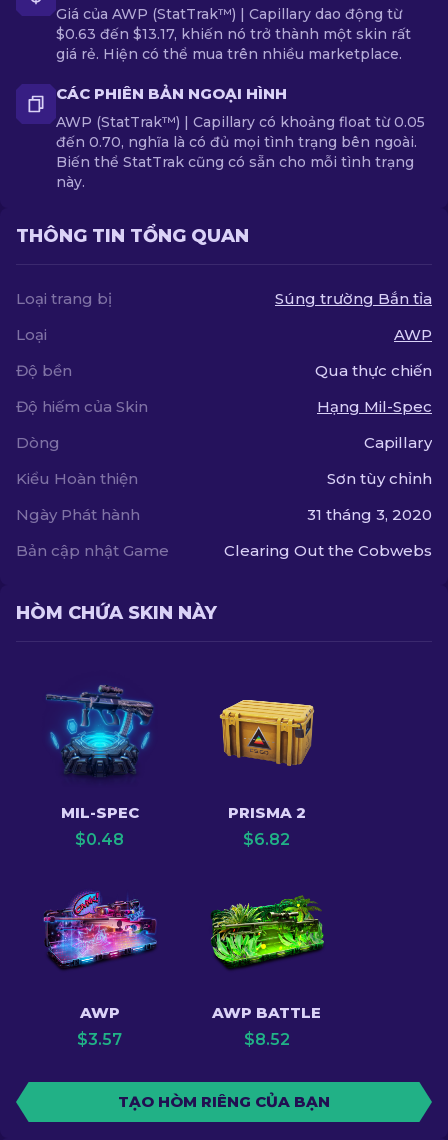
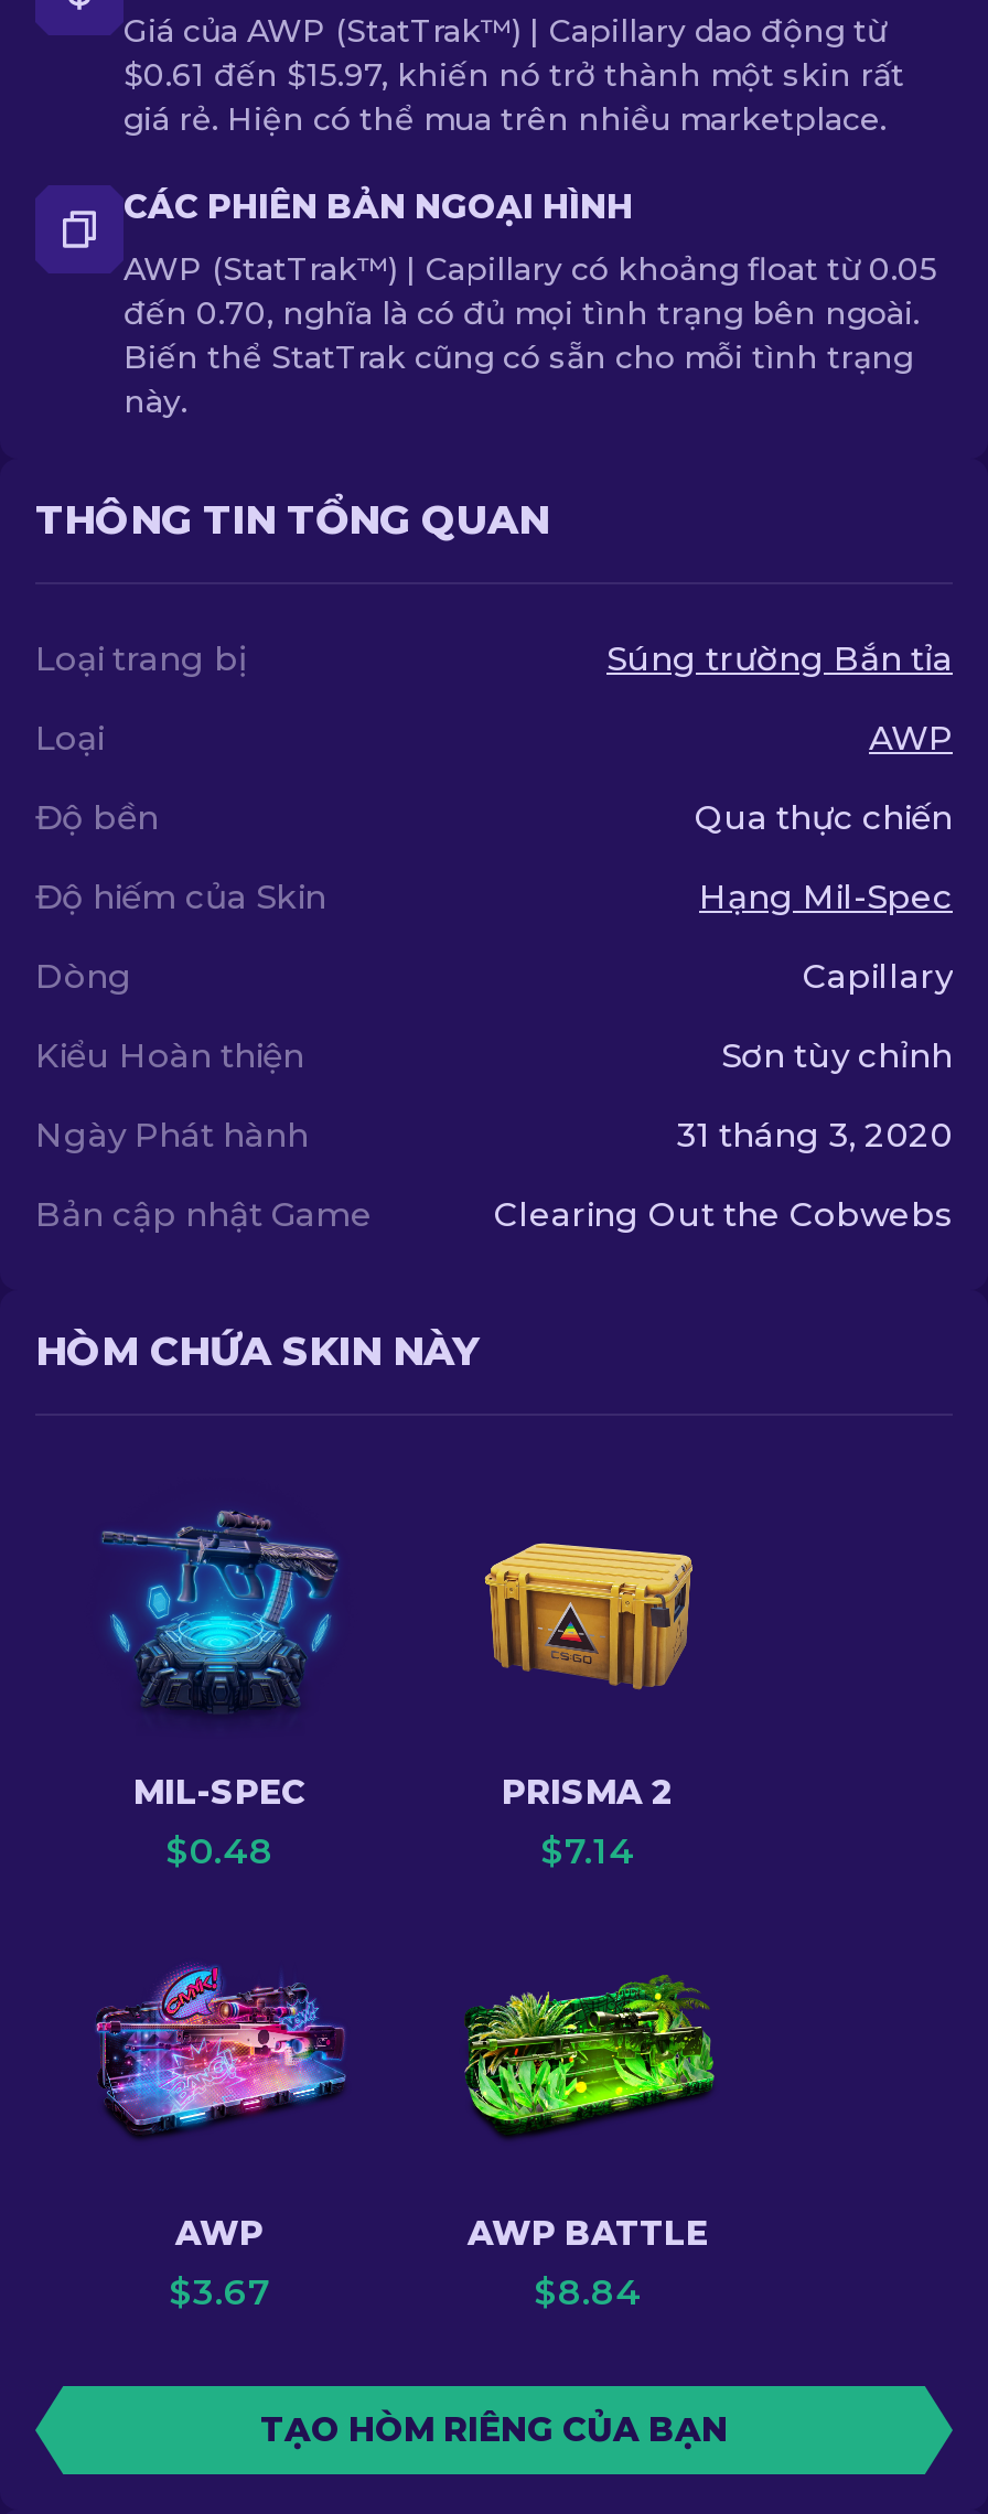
[56,25,411,43] $0.63 đến $13.17, khiến nó trở thành một skin rất -> [123,55,904,95] $0.61 đến $15.97, khiến nó trở thành một skin rất
[243,830,290,849] $6.82 -> [540,1830,635,1872] $7.14
[77,1030,122,1049] $3.57 -> [169,2271,270,2313] $3.67
[243,1030,289,1049] $8.52 -> [534,2271,642,2313] $8.84

